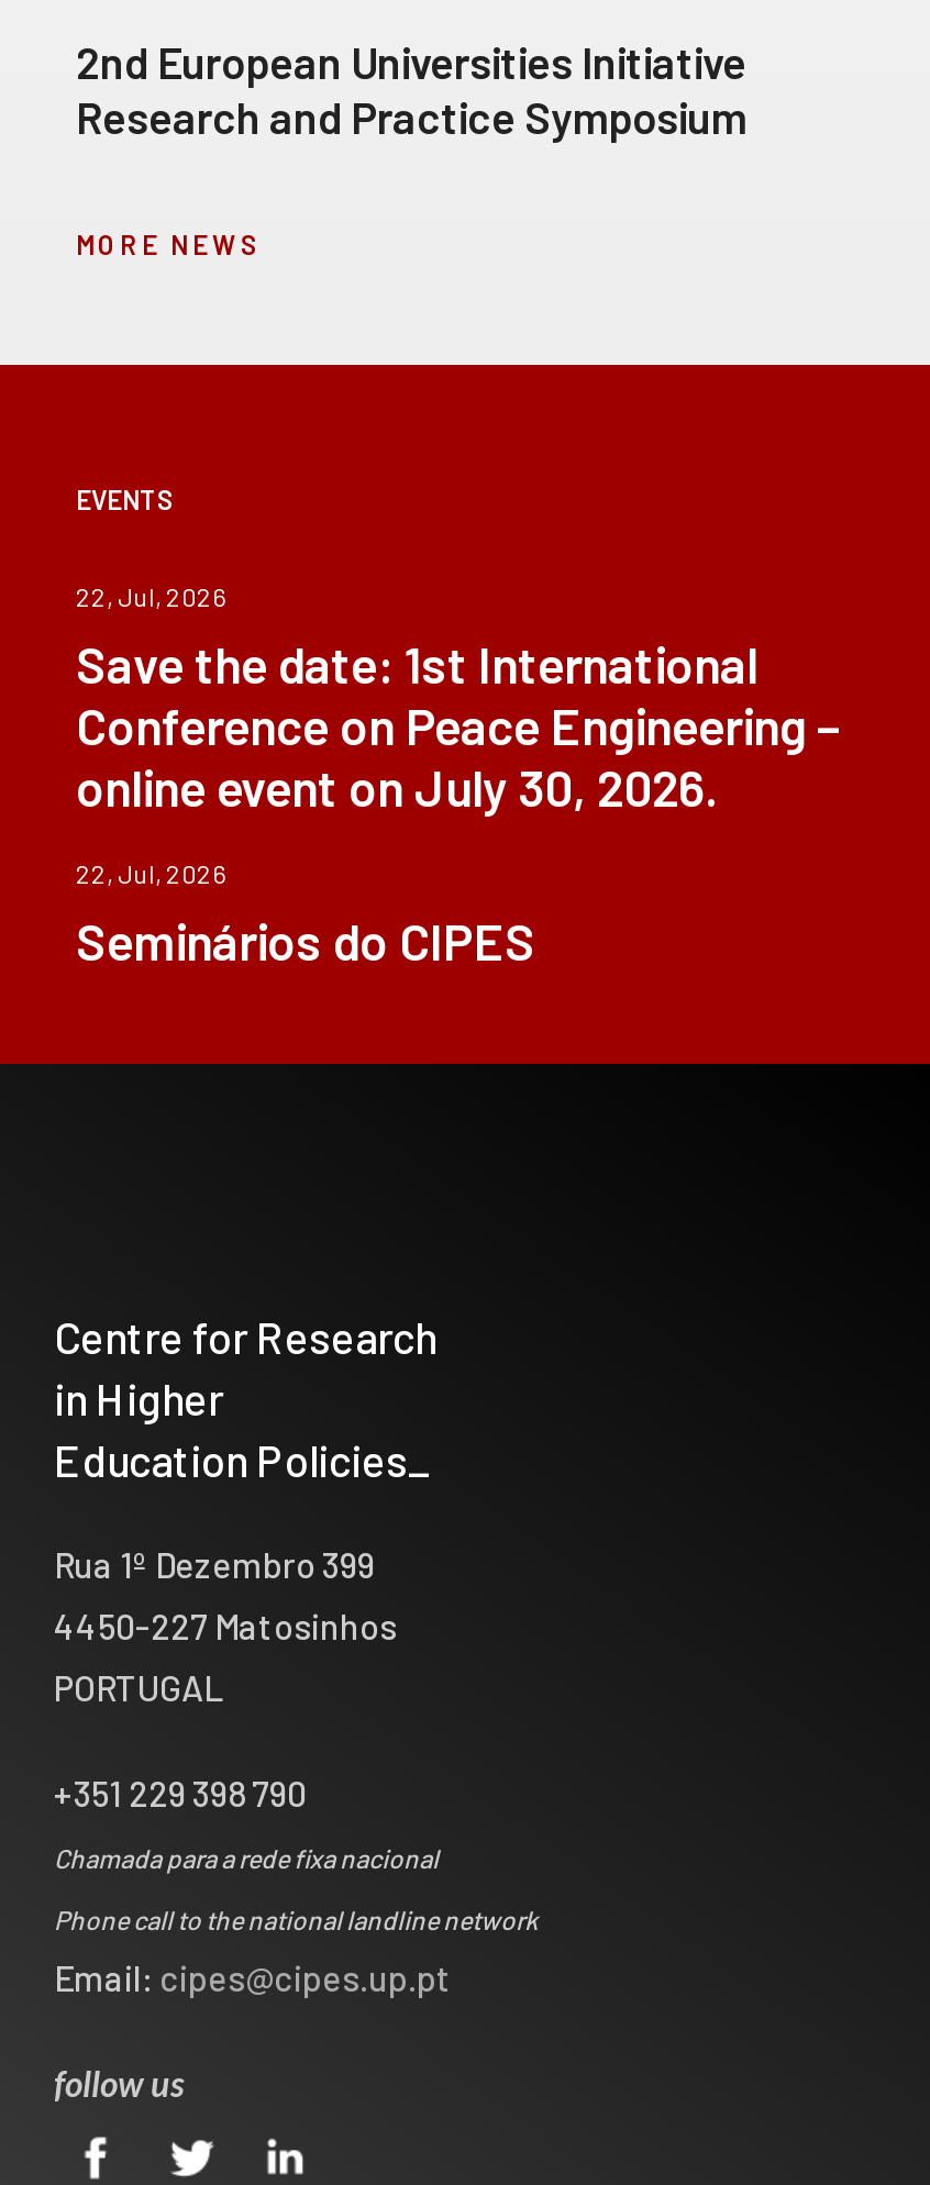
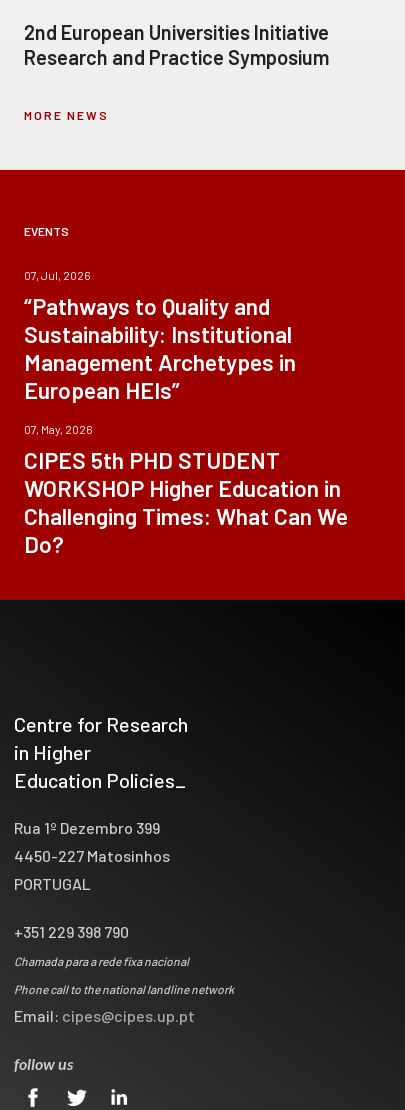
[76,581,841,818] 22, Jul, 2026 | Save the date: 1st International | Conference on Peace Engineering – | online event on July 30, 2026. -> [24,268,296,404] 07, Jul, 2026 | “Pathways to Quality and | Sustainability: Institutional | Management Archetypes in | European HEIs”
[76,858,535,972] 22, Jul, 2026 | Seminários do CIPES -> [24,422,348,558] 07, May, 2026 | CIPES 5th PHD STUDENT | WORKSHOP Higher Education in | Challenging Times: What Can We | Do?

